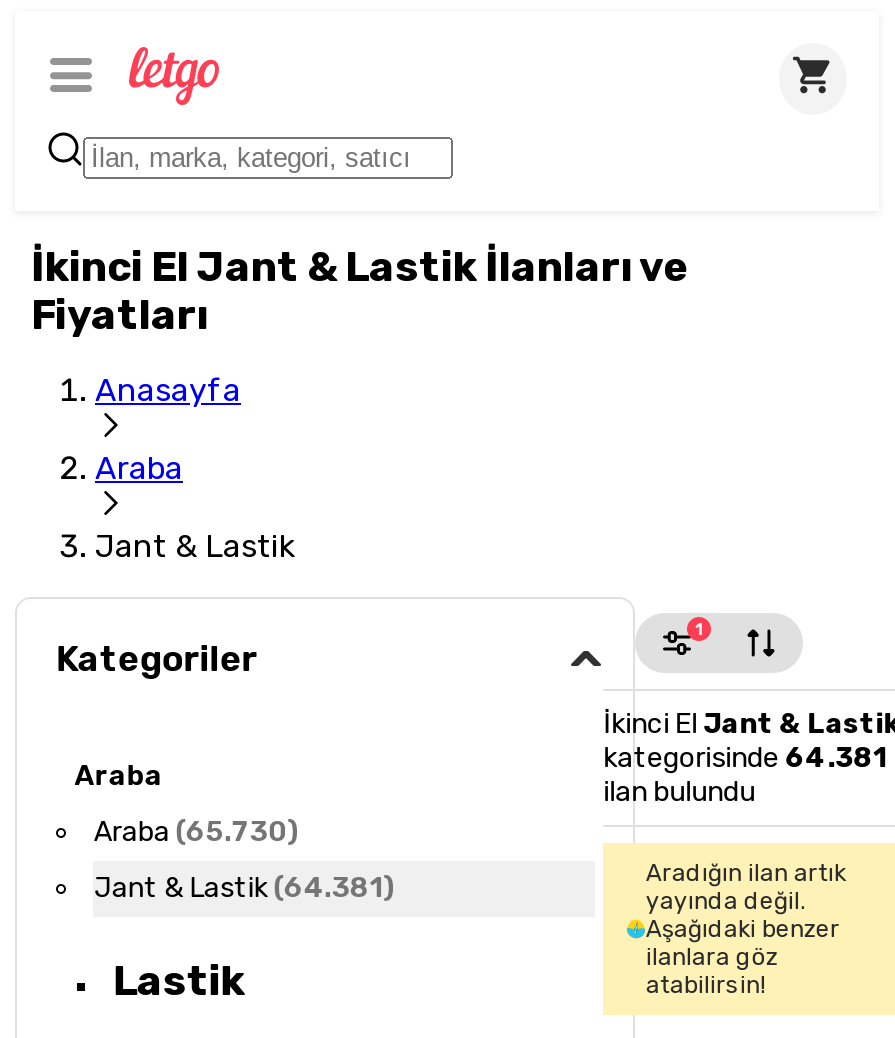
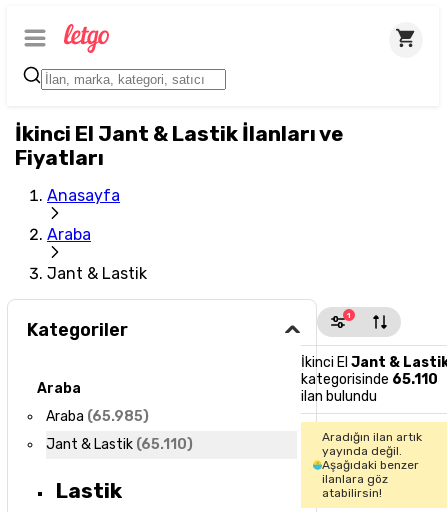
[603,741,887,775] kategorisinde 64.381 -> [301,371,438,388] kategorisinde 65.110
[94,815,300,849] Araba (65.730) -> [46,408,149,425] Araba (65.985)
[94,871,396,905] Jant & Lastik (64.381) -> [46,436,193,453] Jant & Lastik (65.110)

